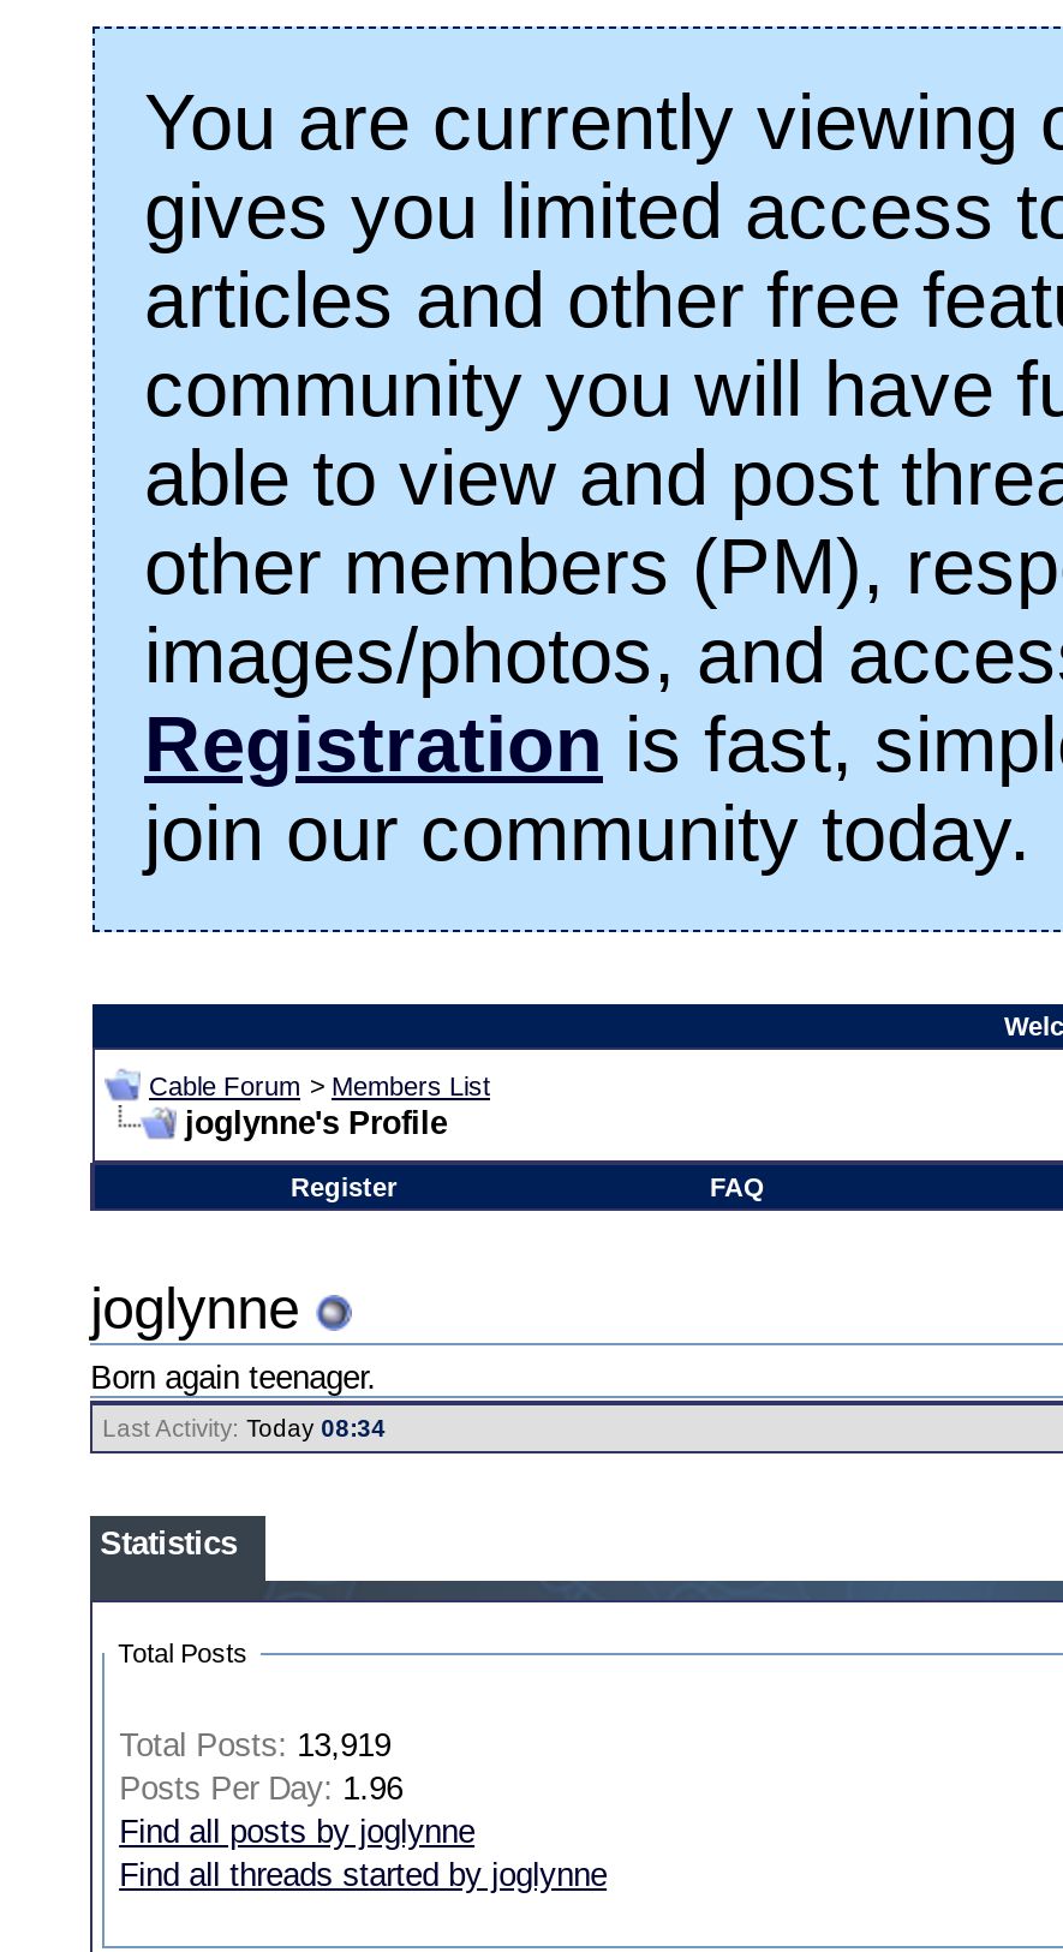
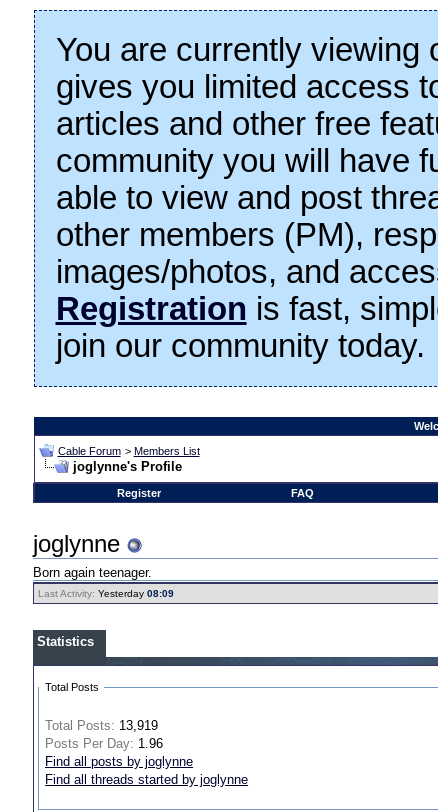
[102,1414,386,1440] Last Activity: Today 08:34 -> [38,587,174,598] Last Activity: Yesterday 08:09

